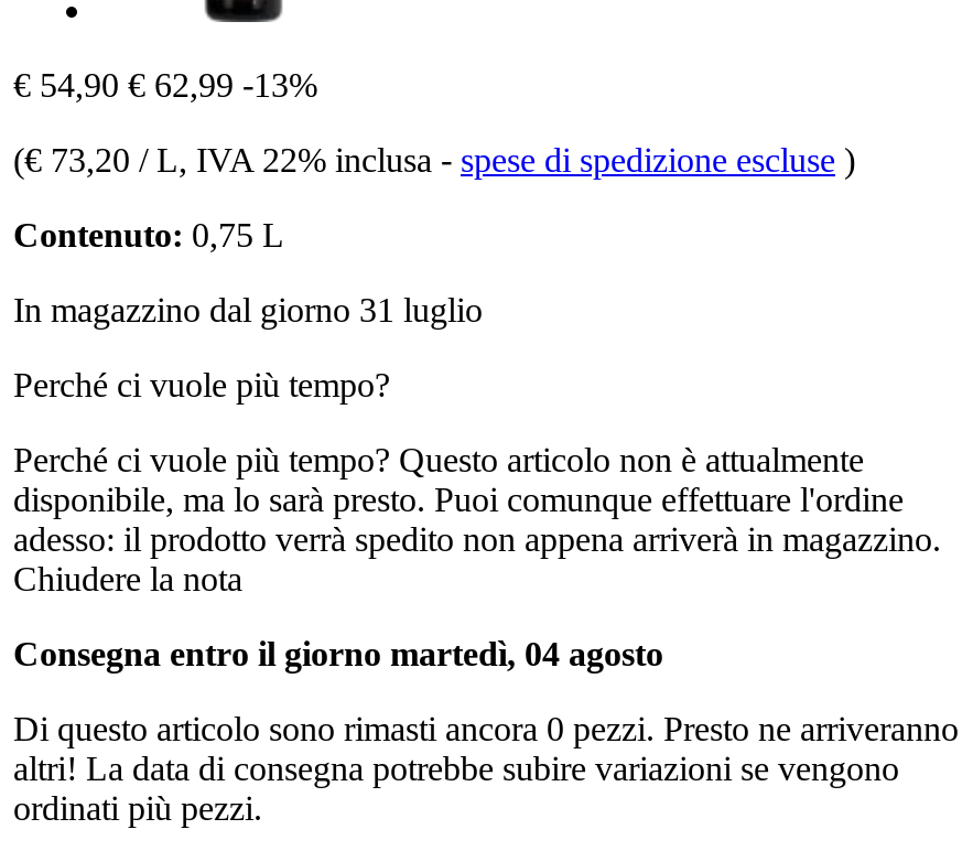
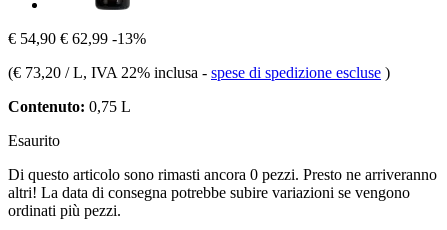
[13,291,941,672] In magazzino dal giorno 31 luglio | Perché ci vuole più tempo? | Perché ci vuole più tempo? Questo articolo non è attualmente | disponibile, ma lo sarà presto. Puoi comunque effettuare l'ordine | adesso: il prodotto verrà spedito non appena arriverà in magazzino. | Chiudere la nota | Consegna entro il giorno martedì, 04 agosto -> [8,132,60,149] Esaurito

